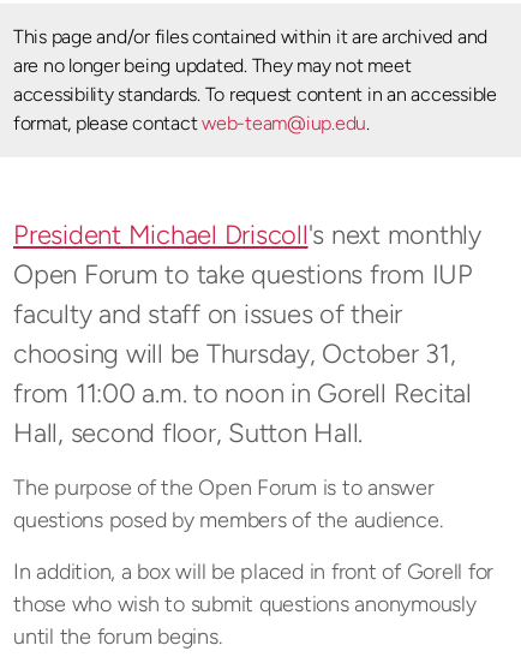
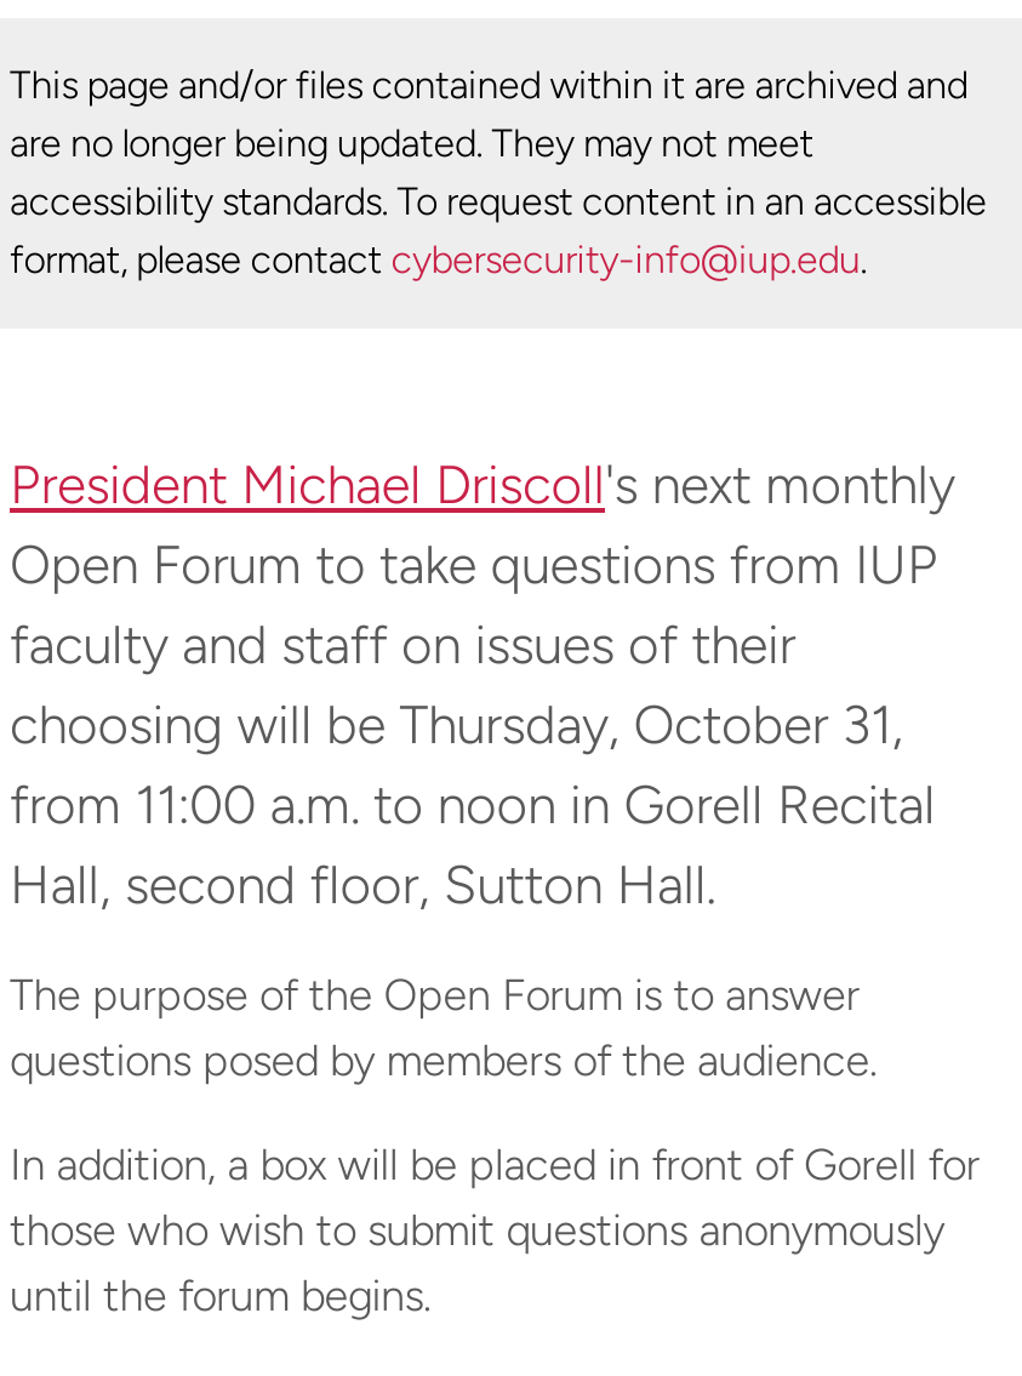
[13,112,370,135] format, please contact web-team@iup.edu. -> [10,236,867,282] format, please contact cybersecurity-info@iup.edu.

